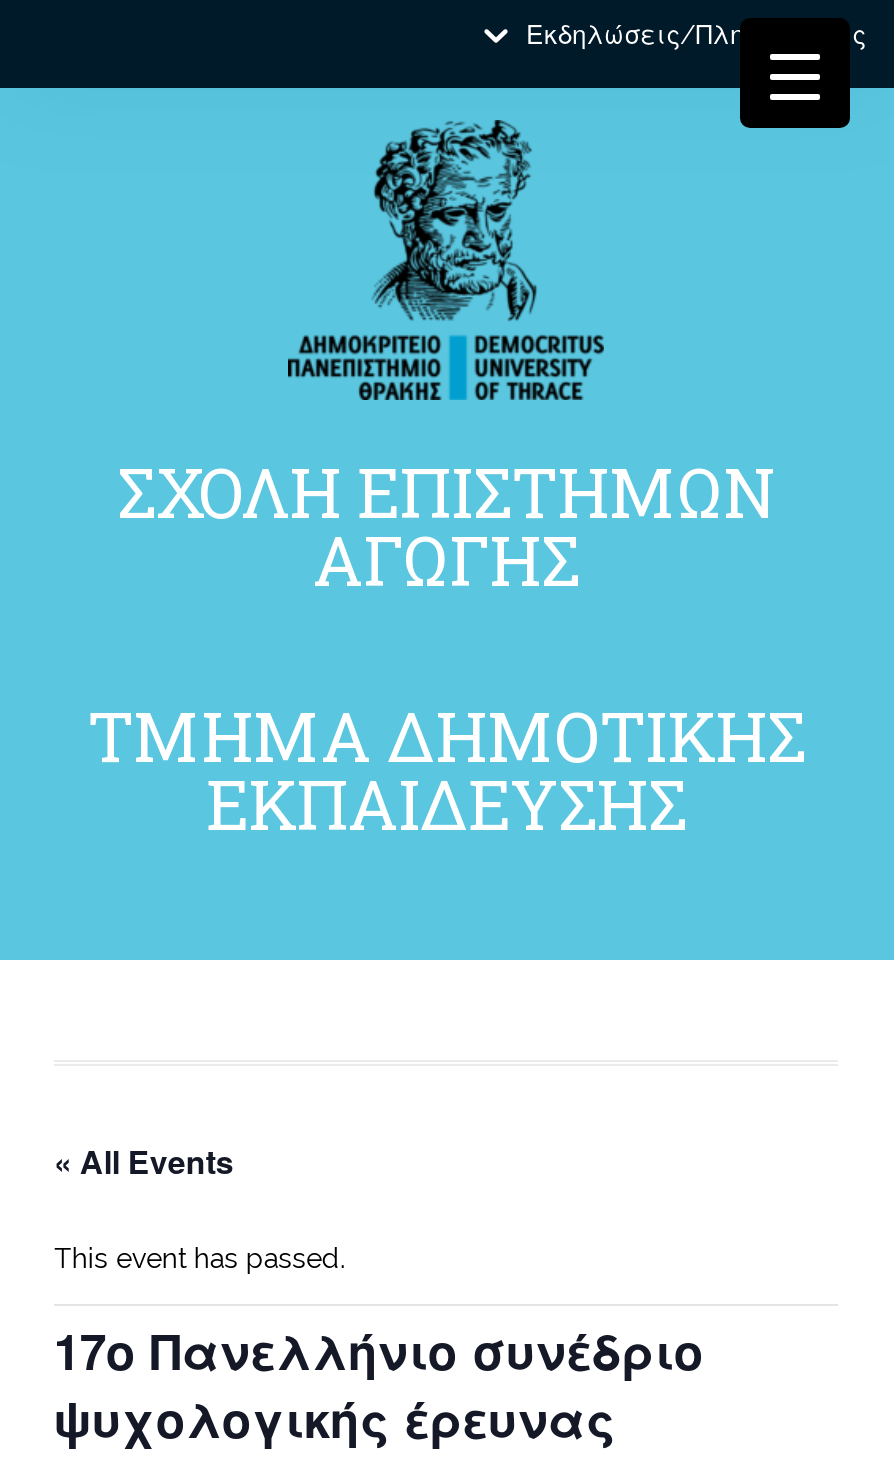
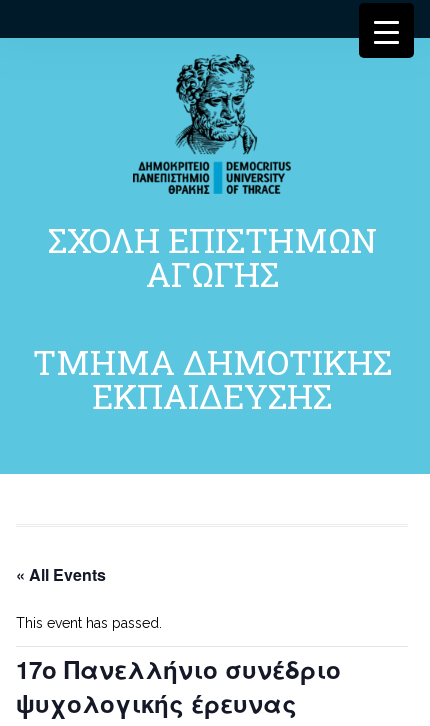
[526,20,866,50] Εκδηλώσεις/Πληροφορίες -> none

